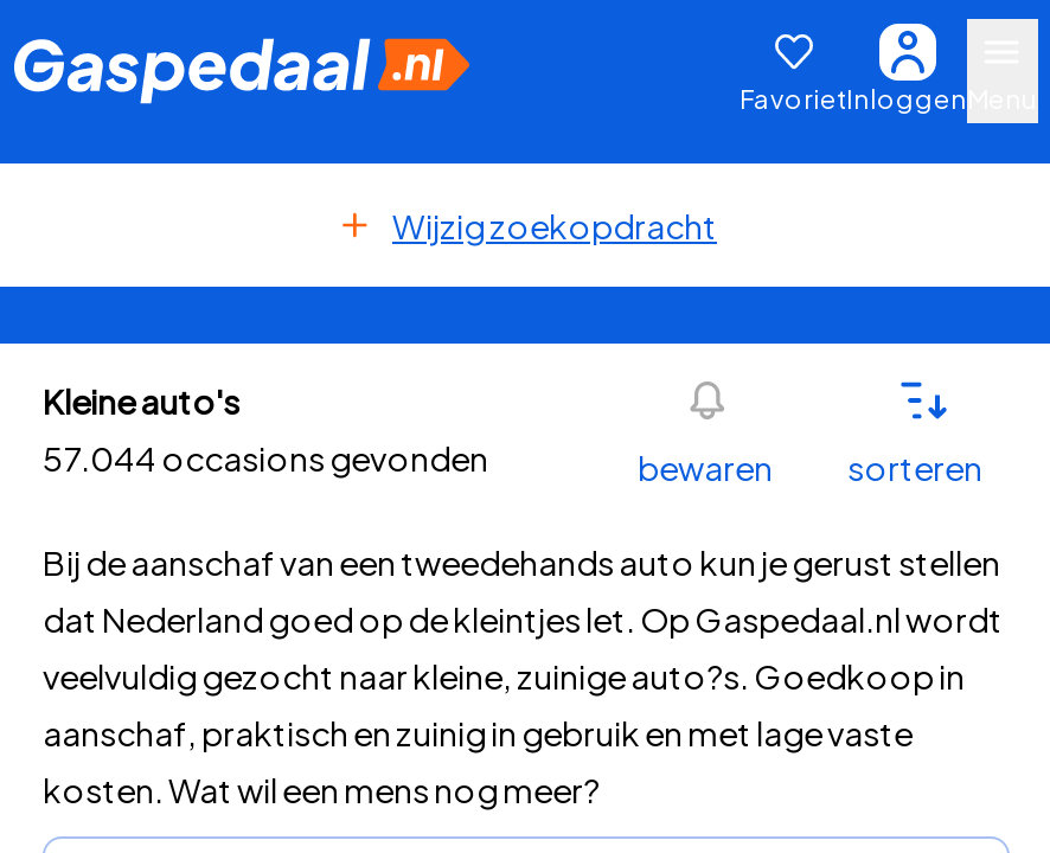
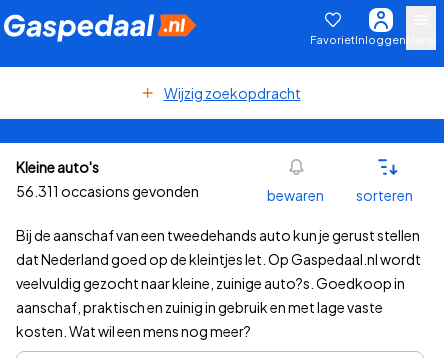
[43,436,488,479] 57.044 occasions gevonden -> [16,182,199,200] 56.311 occasions gevonden

